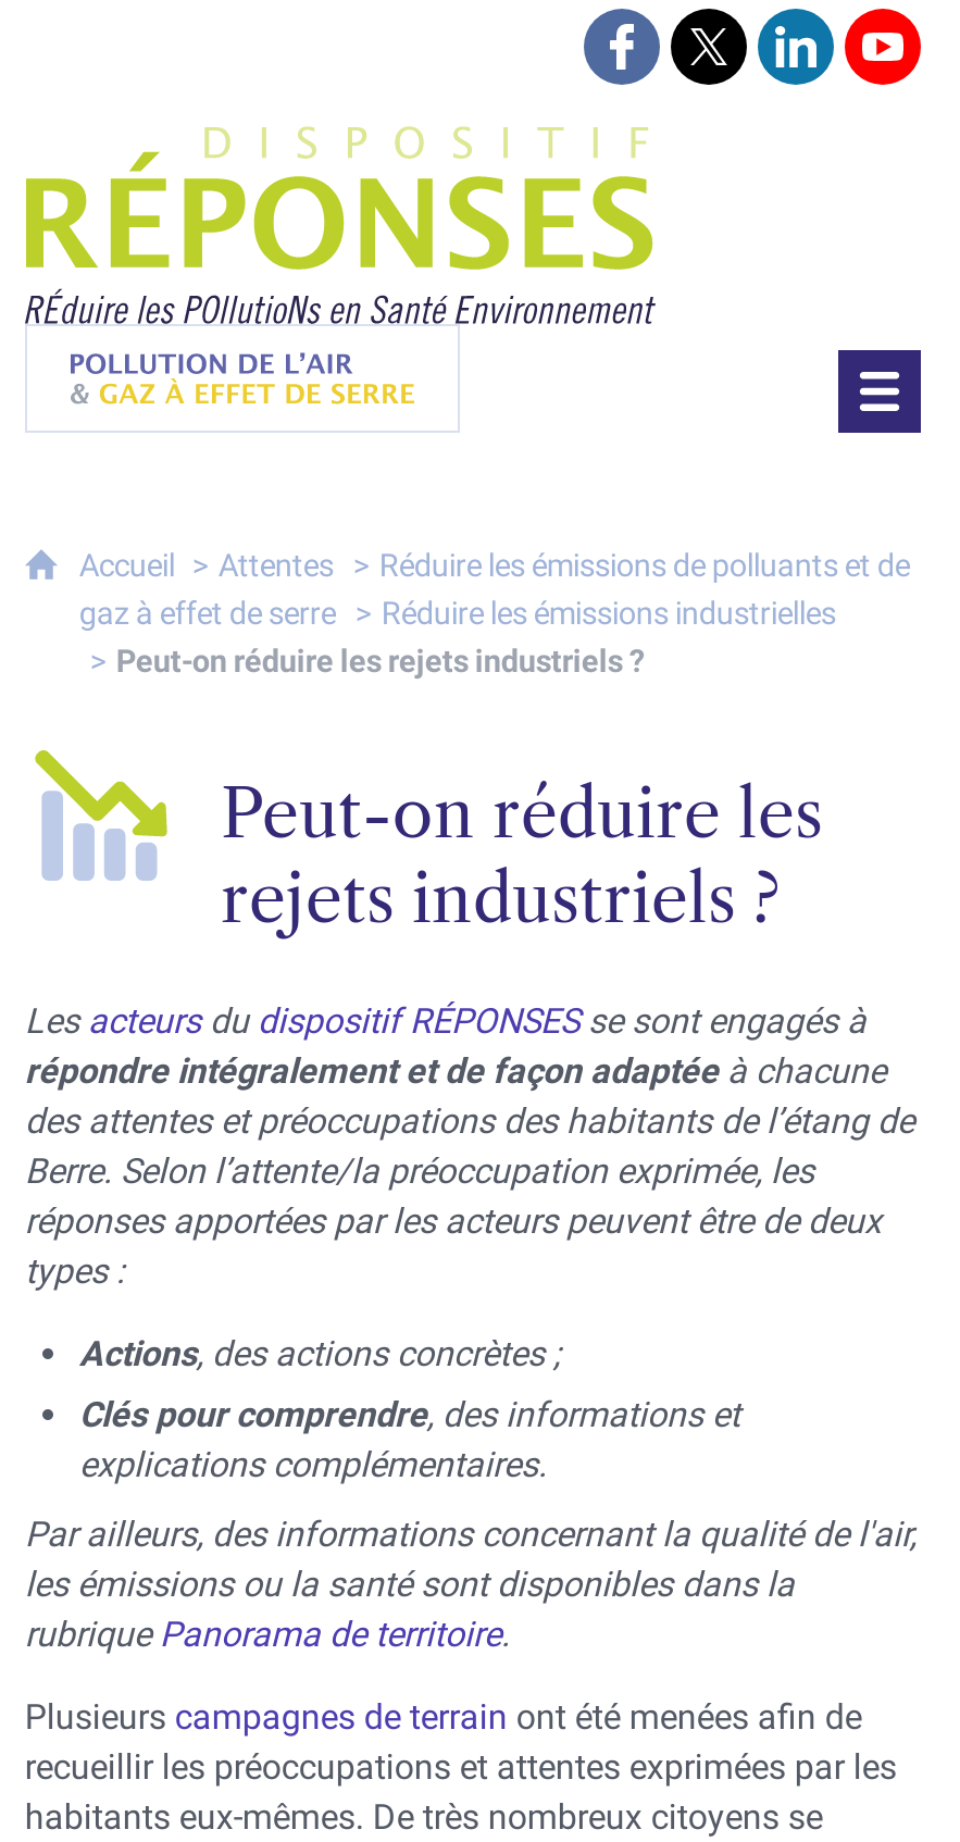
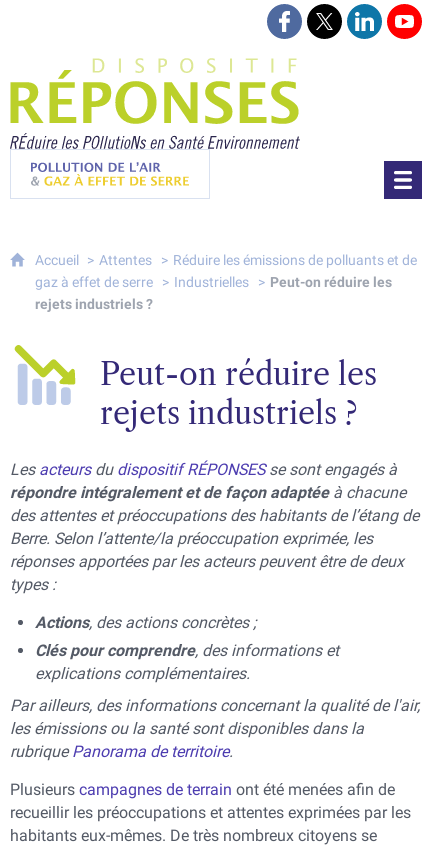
[116,596,836,681] Réduire les émissions industrielles | Peut-on réduire les rejets industriels ? -> [35,274,392,313] Industrielles | Peut-on réduire les | rejets industriels ?

